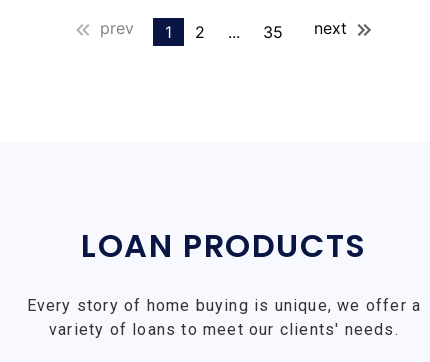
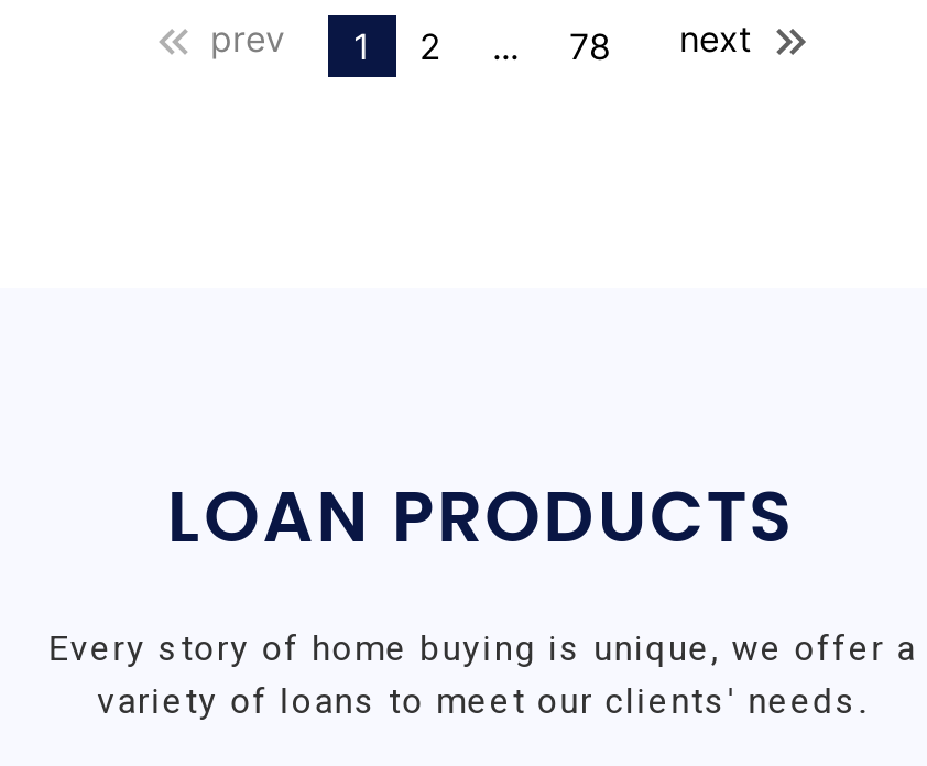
[263,22,283,42] 35 -> [569,25,611,69] 78

